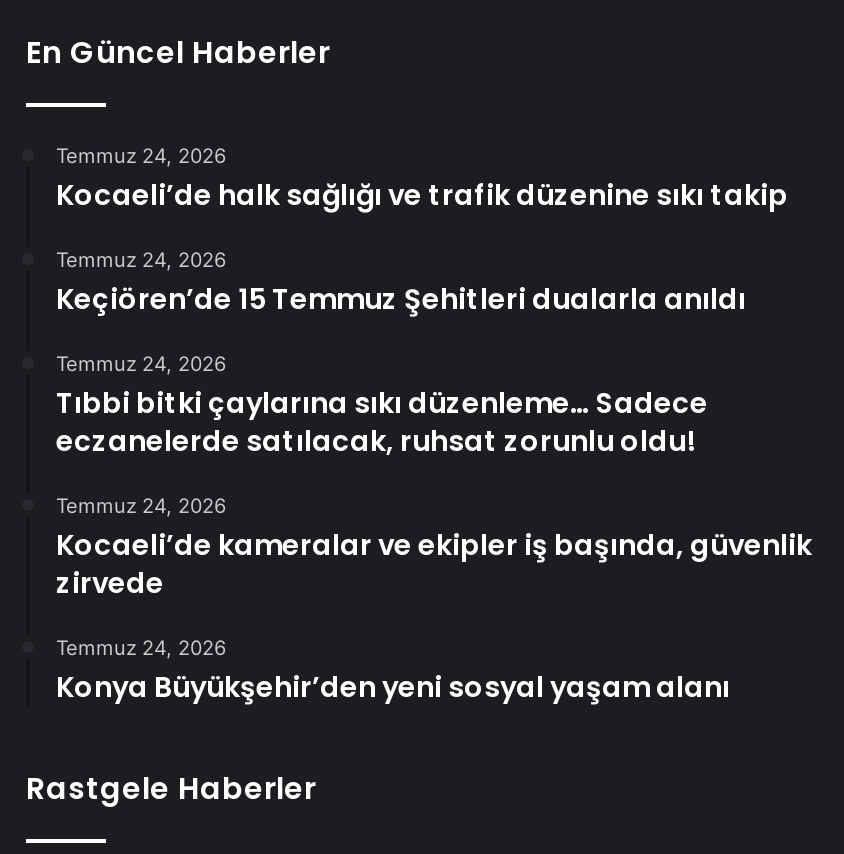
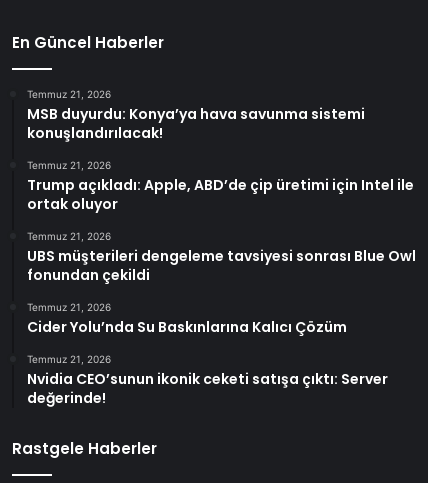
[56,143,788,215] Temmuz 24, 2026 | Kocaeli’de halk sağlığı ve trafik düzenine sıkı takip -> [27,88,365,143] Temmuz 21, 2026 | MSB duyurdu: Konya’ya hava savunma sistemi | konuşlandırılacak!
[56,247,746,319] Temmuz 24, 2026 | Keçiören’de 15 Temmuz Şehitleri dualarla anıldı -> [27,159,414,214] Temmuz 21, 2026 | Trump açıkladı: Apple, ABD’de çip üretimi için Intel ile | ortak oluyor
[56,351,708,461] Temmuz 24, 2026 | Tıbbi bitki çaylarına sıkı düzenleme… Sadece | eczanelerde satılacak, ruhsat zorunlu oldu! -> [27,230,416,285] Temmuz 21, 2026 | UBS müşterileri dengeleme tavsiyesi sonrası Blue Owl | fonundan çekildi
[56,493,812,603] Temmuz 24, 2026 | Kocaeli’de kameralar ve ekipler iş başında, güvenlik | zirvede -> [27,301,347,337] Temmuz 21, 2026 | Cider Yolu’nda Su Baskınlarına Kalıcı Çözüm
[56,635,730,707] Temmuz 24, 2026 | Konya Büyükşehir’den yeni sosyal yaşam alanı -> [27,353,388,408] Temmuz 21, 2026 | Nvidia CEO’sunun ikonik ceketi satışa çıktı: Server | değerinde!

